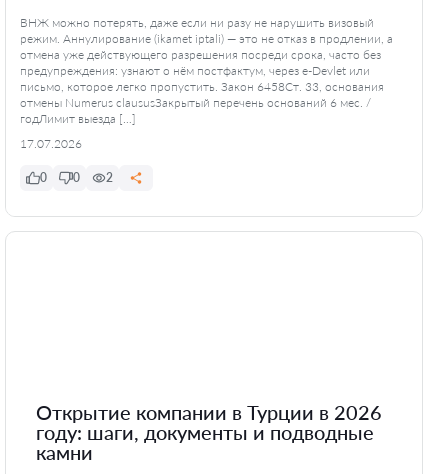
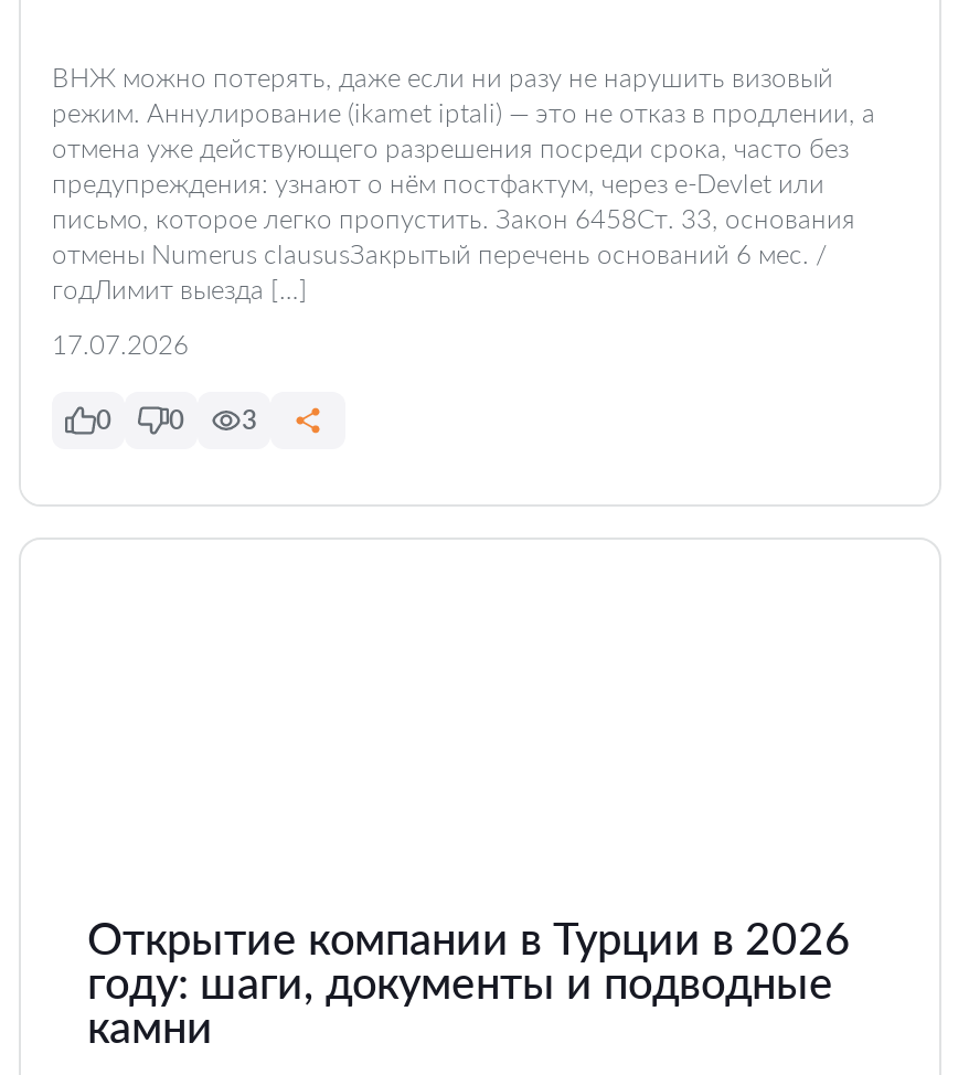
[106,170,113,185] 2 -> [242,402,257,436] 3

